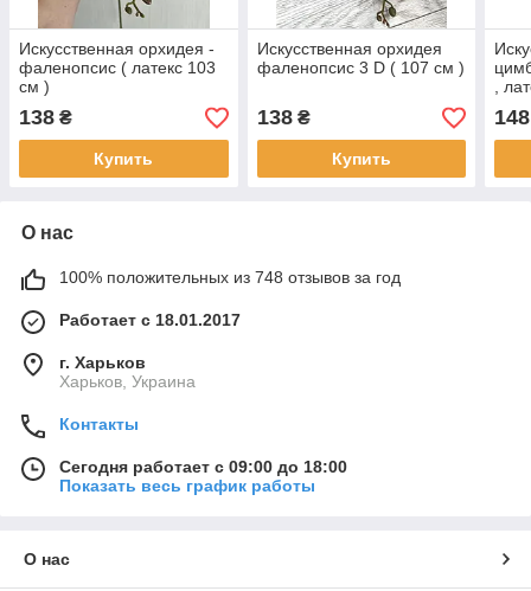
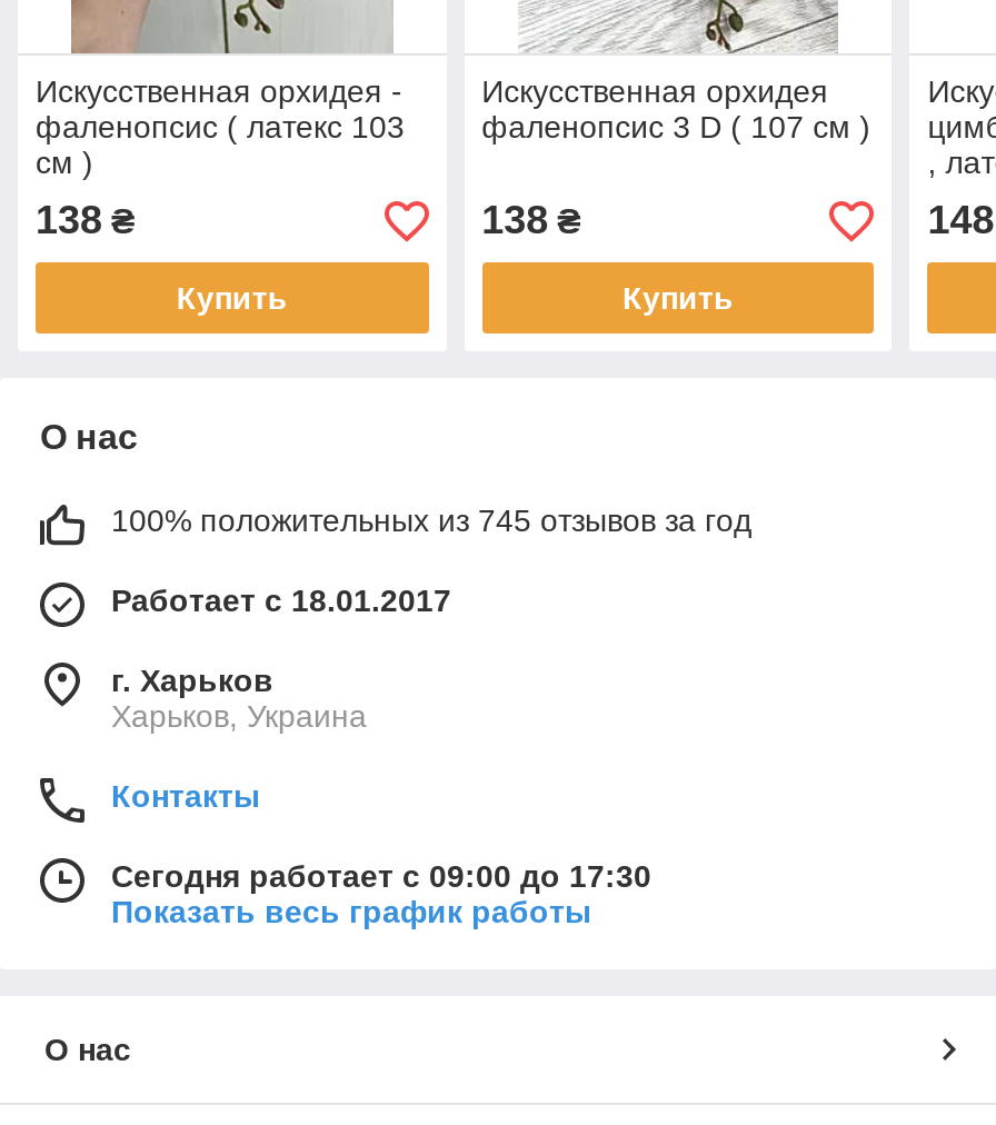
[59,268,401,287] 100% положительных из 748 отзывов за год -> [111,504,751,539] 100% положительных из 745 отзывов за год
[59,458,347,477] Сегодня работает с 09:00 до 18:00 -> [111,859,651,895] Сегодня работает с 09:00 до 17:30

